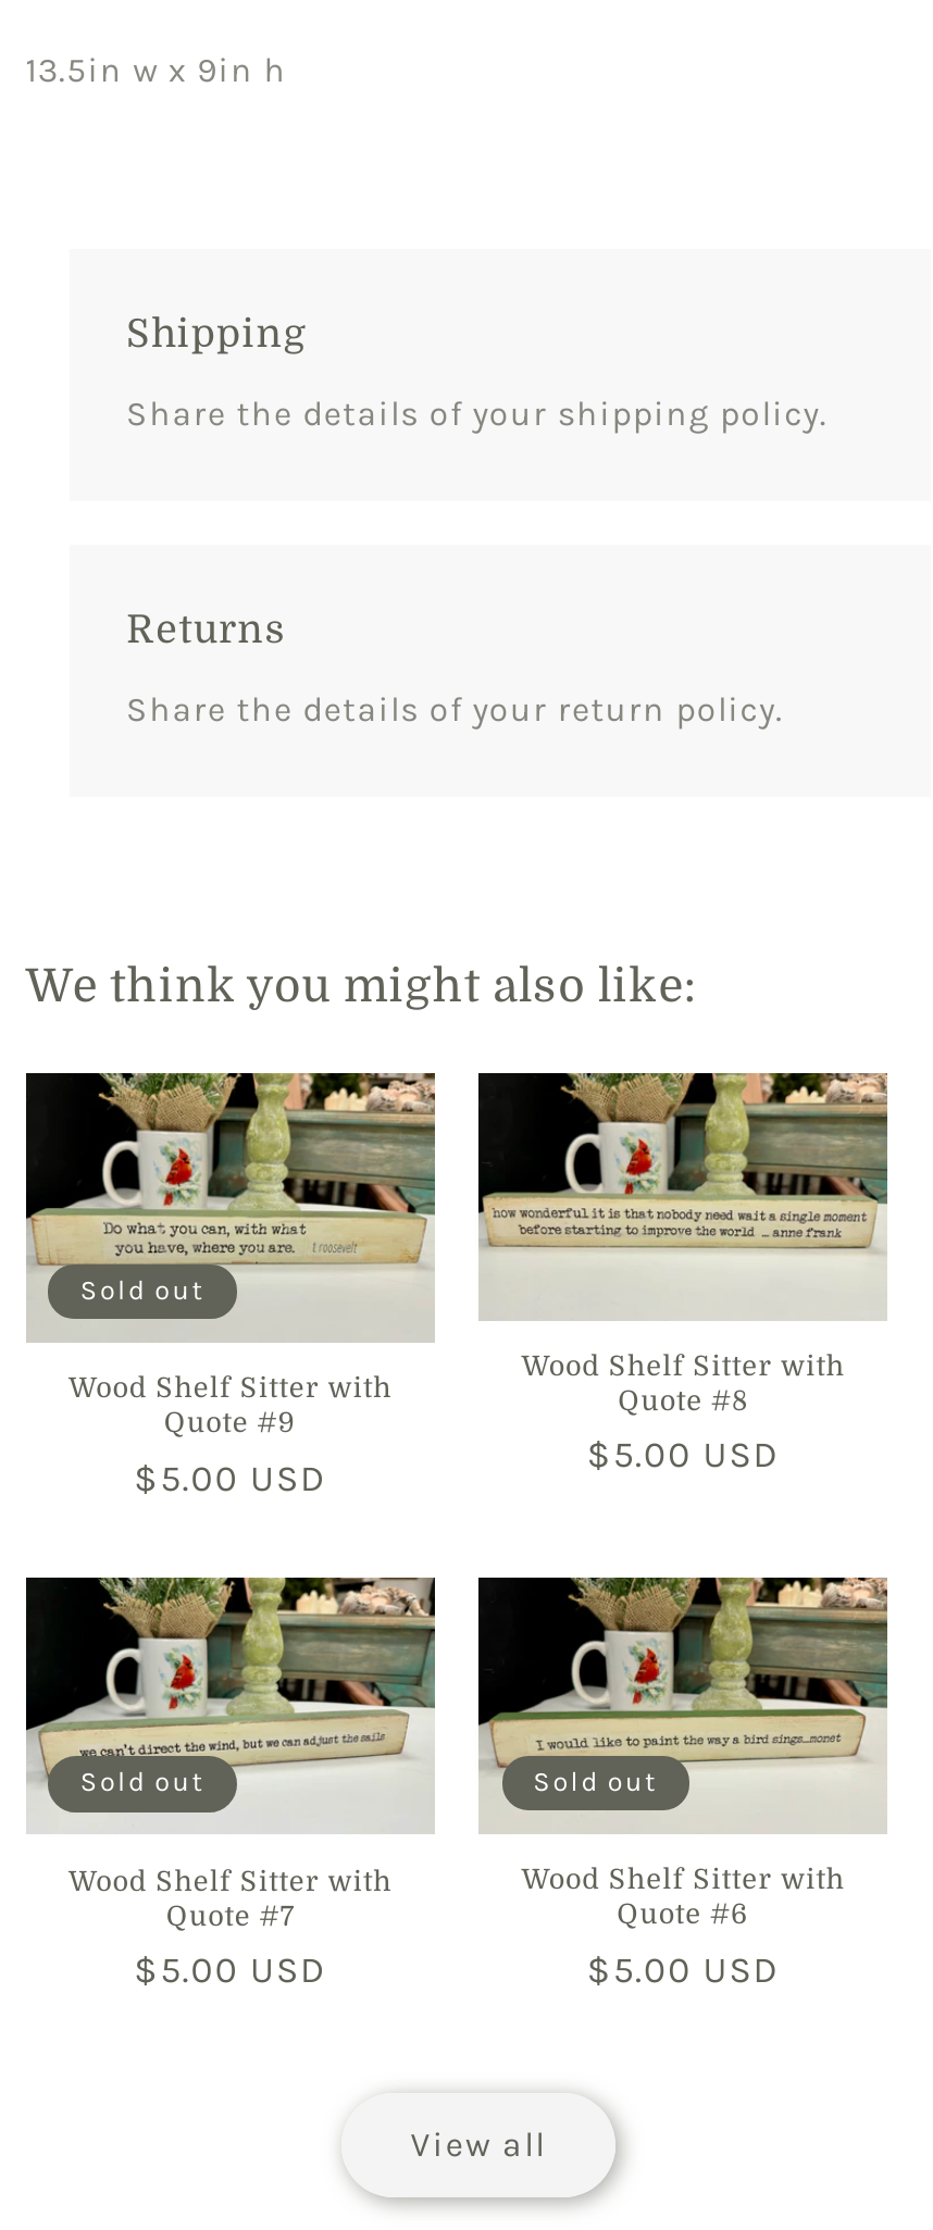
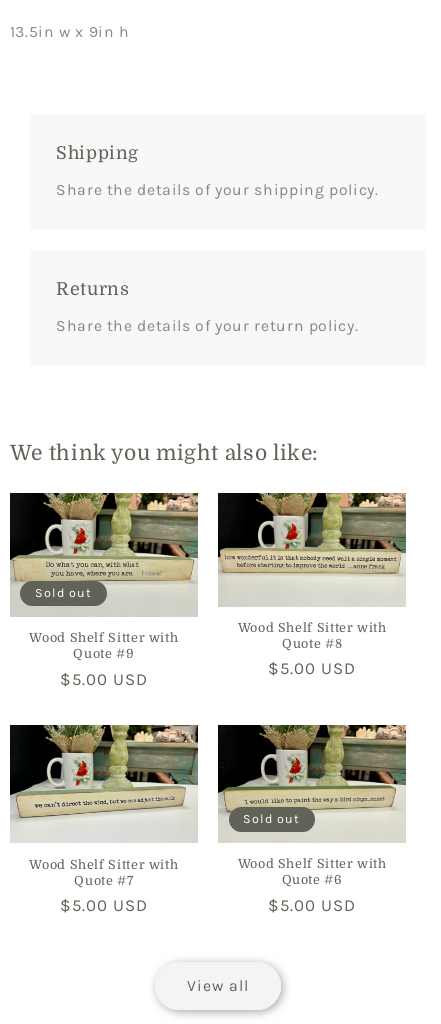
[80,1766,205,1798] Sold out -> none

